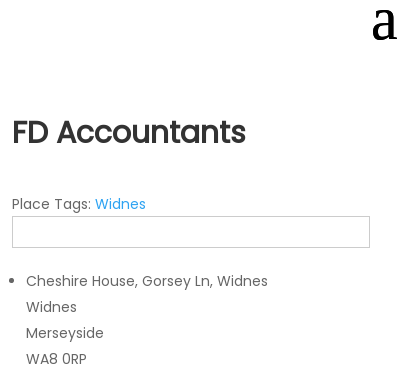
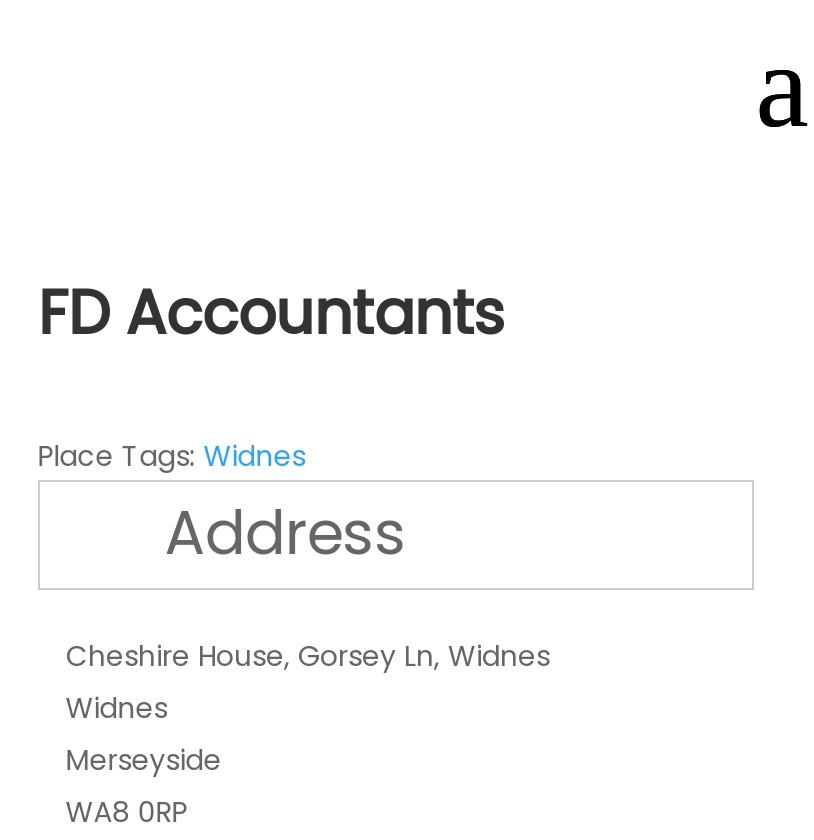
none -> [165,492,407,576] Address

